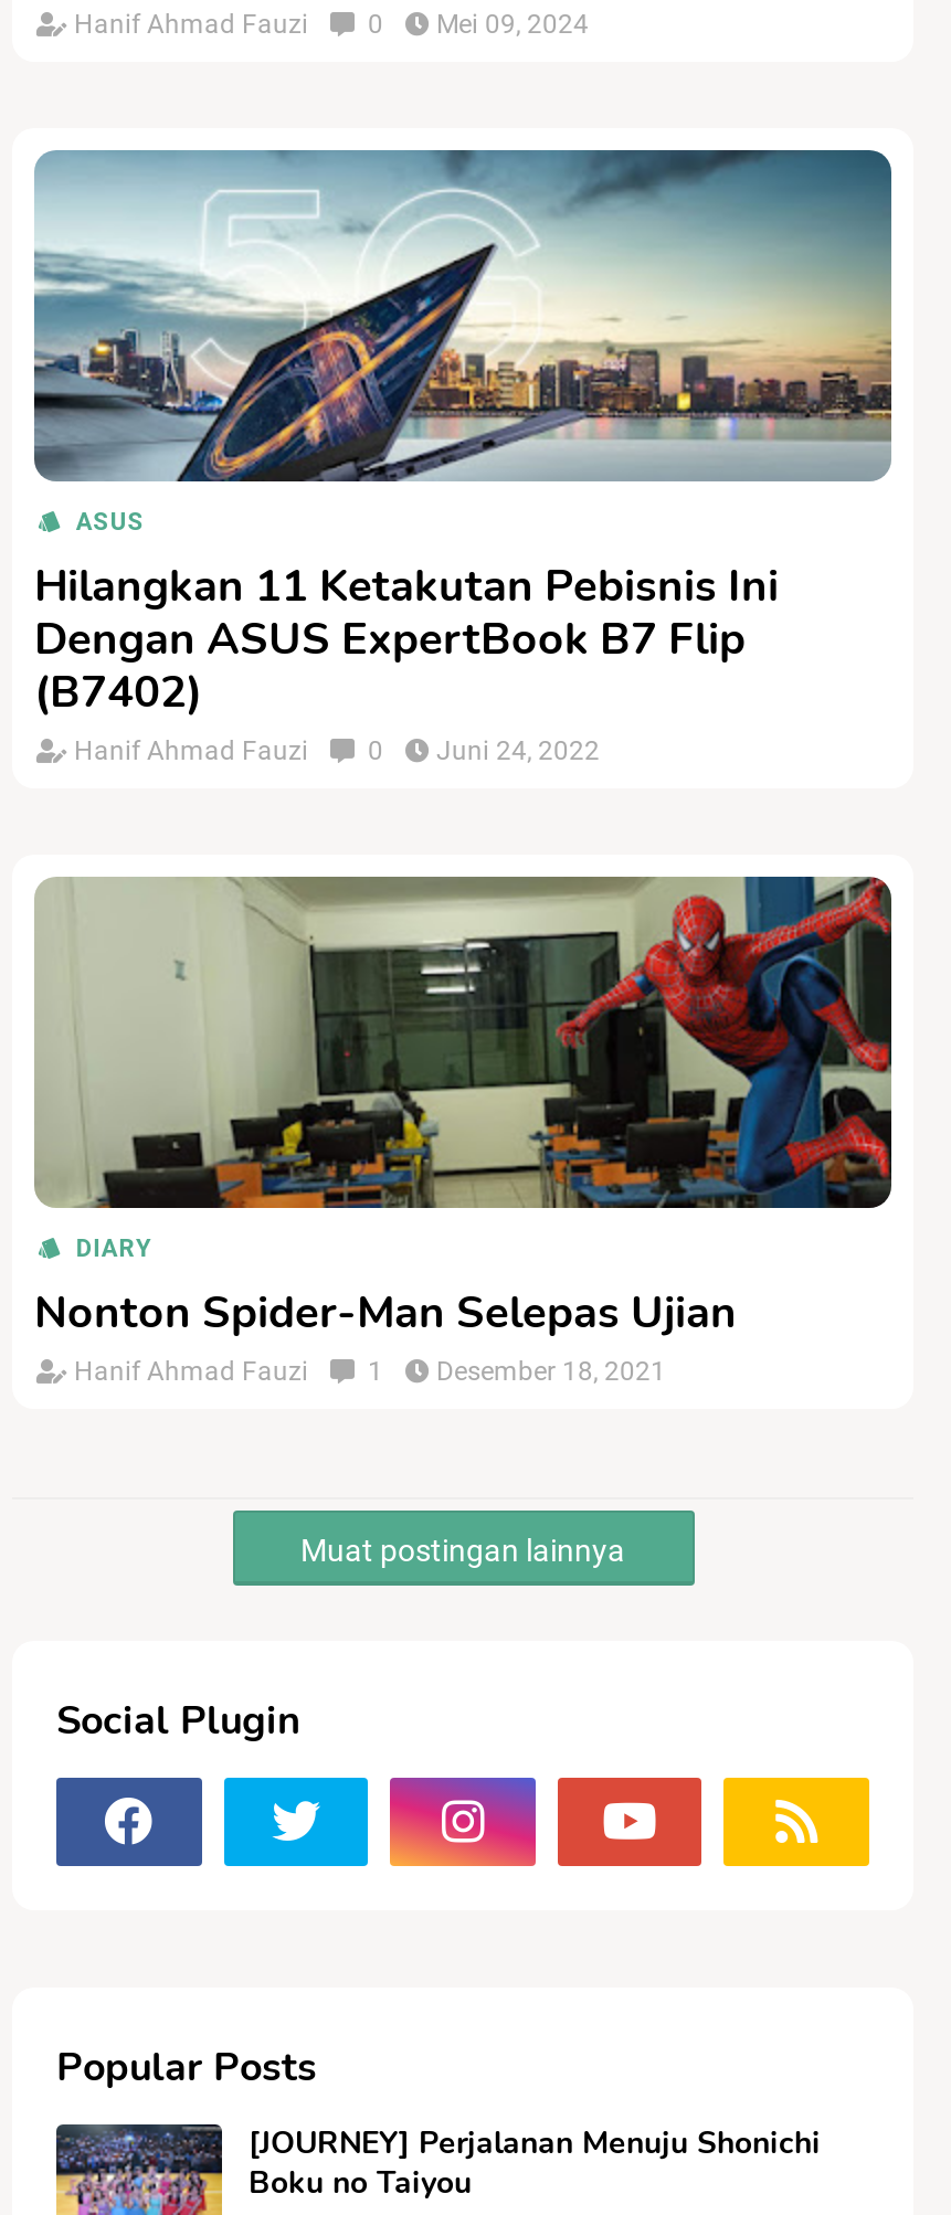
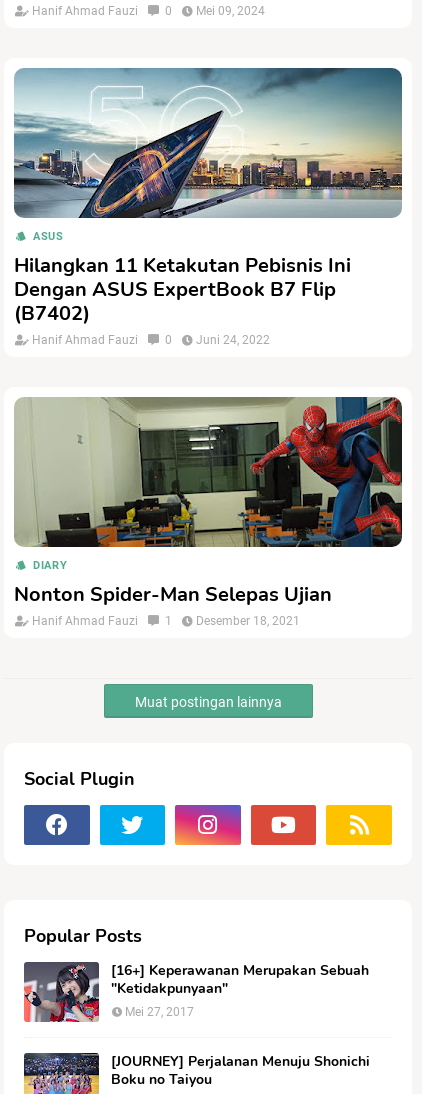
none -> [24,961,369,1023] [image] | [16+] Keperawanan Merupakan Sebuah | "Ketidakpunyaan" | Mei 27, 2017

